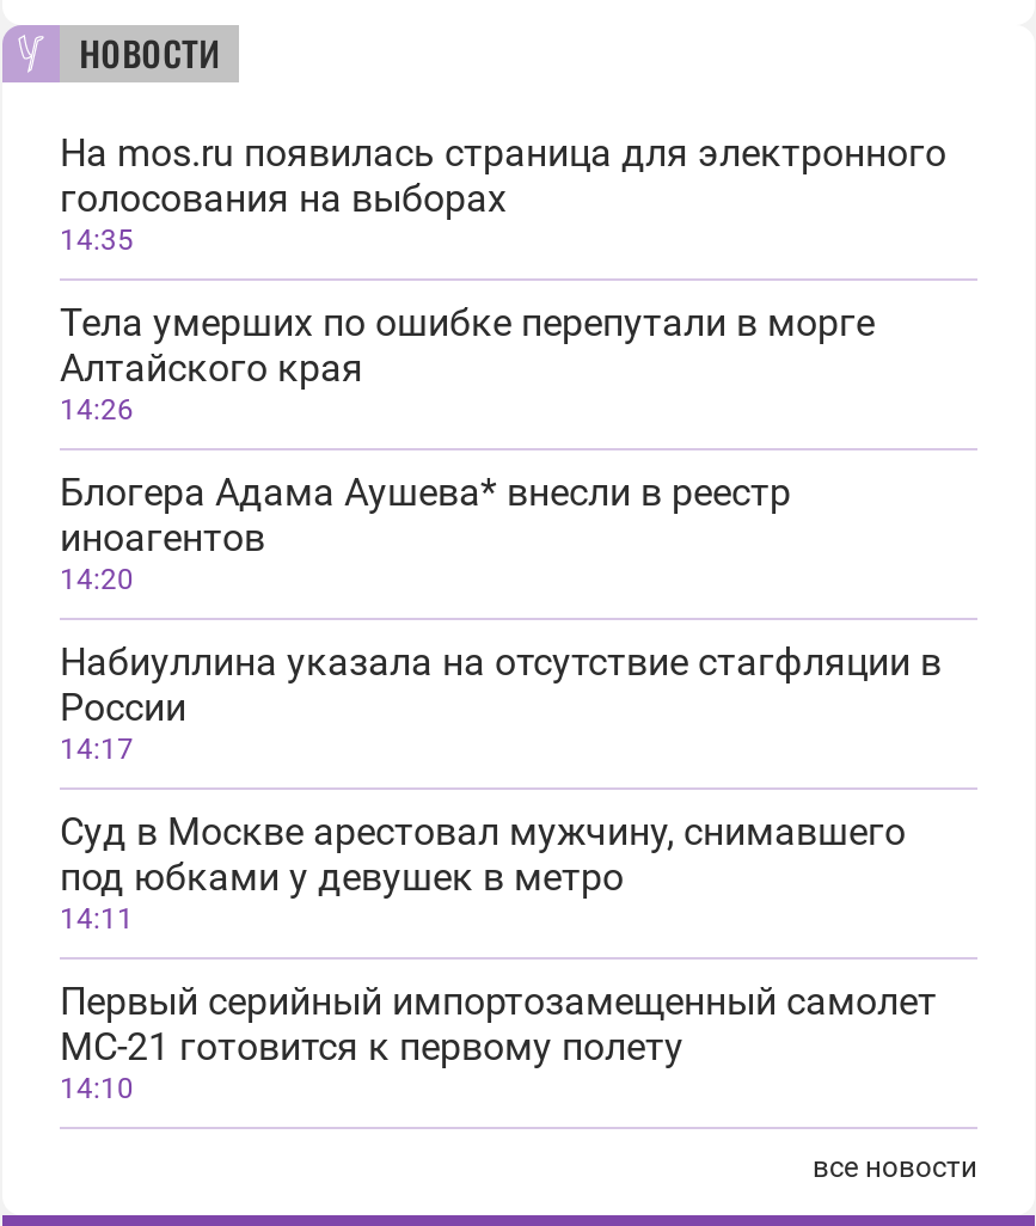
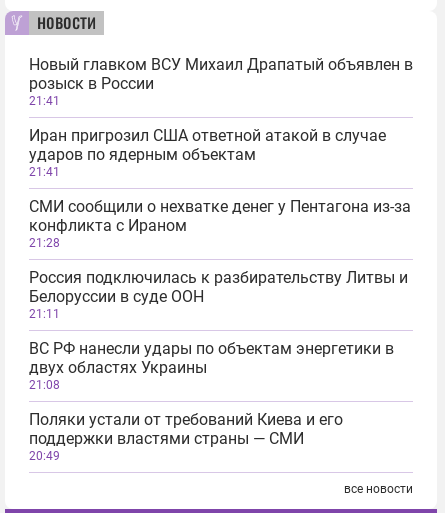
[60,130,946,257] На mos.ru появилась страница для электронного | голосования на выборах | 14:35 -> [29,55,413,108] Новый главком ВСУ Михаил Драпатый объявлен в | розыск в России | 21:41
[60,300,875,427] Тела умерших по ошибке перепутали в морге | Алтайского края | 14:26 -> [29,126,386,179] Иран пригрозил США ответной атакой в случае | ударов по ядерным объектам | 21:41
[60,470,791,596] Блогера Адама Аушева* внесли в реестр | иноагентов | 14:20 -> [29,197,411,250] СМИ сообщили о нехватке денег у Пентагона из-за | конфликта с Ираном | 21:28
[60,639,942,766] Набиуллина указала на отсутствие стагфляции в | России | 14:17 -> [29,268,408,321] Россия подключилась к разбирательству Литвы и | Белоруссии в суде ООН | 21:11
[60,809,906,936] Суд в Москве арестовал мужчину, снимавшего | под юбками у девушек в метро | 14:11 -> [29,339,394,392] ВС РФ нанесли удары по объектам энергетики в | двух областях Украины | 21:08
[60,979,937,1105] Первый серийный импортозамещенный самолет | МС-21 готовится к первому полету | 14:10 -> [29,410,343,463] Поляки устали от требований Киева и его | поддержки властями страны — СМИ | 20:49

